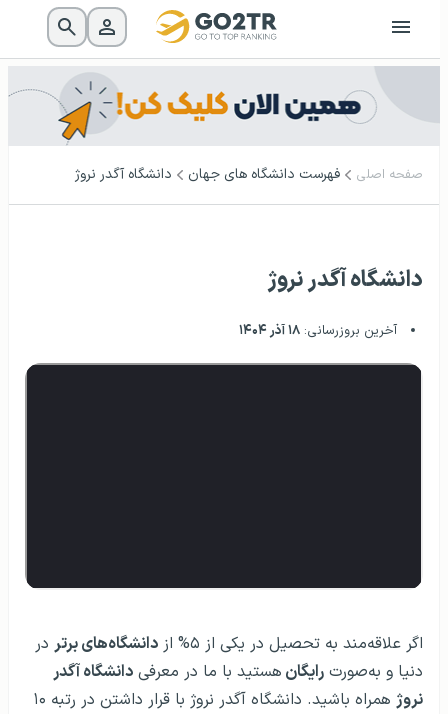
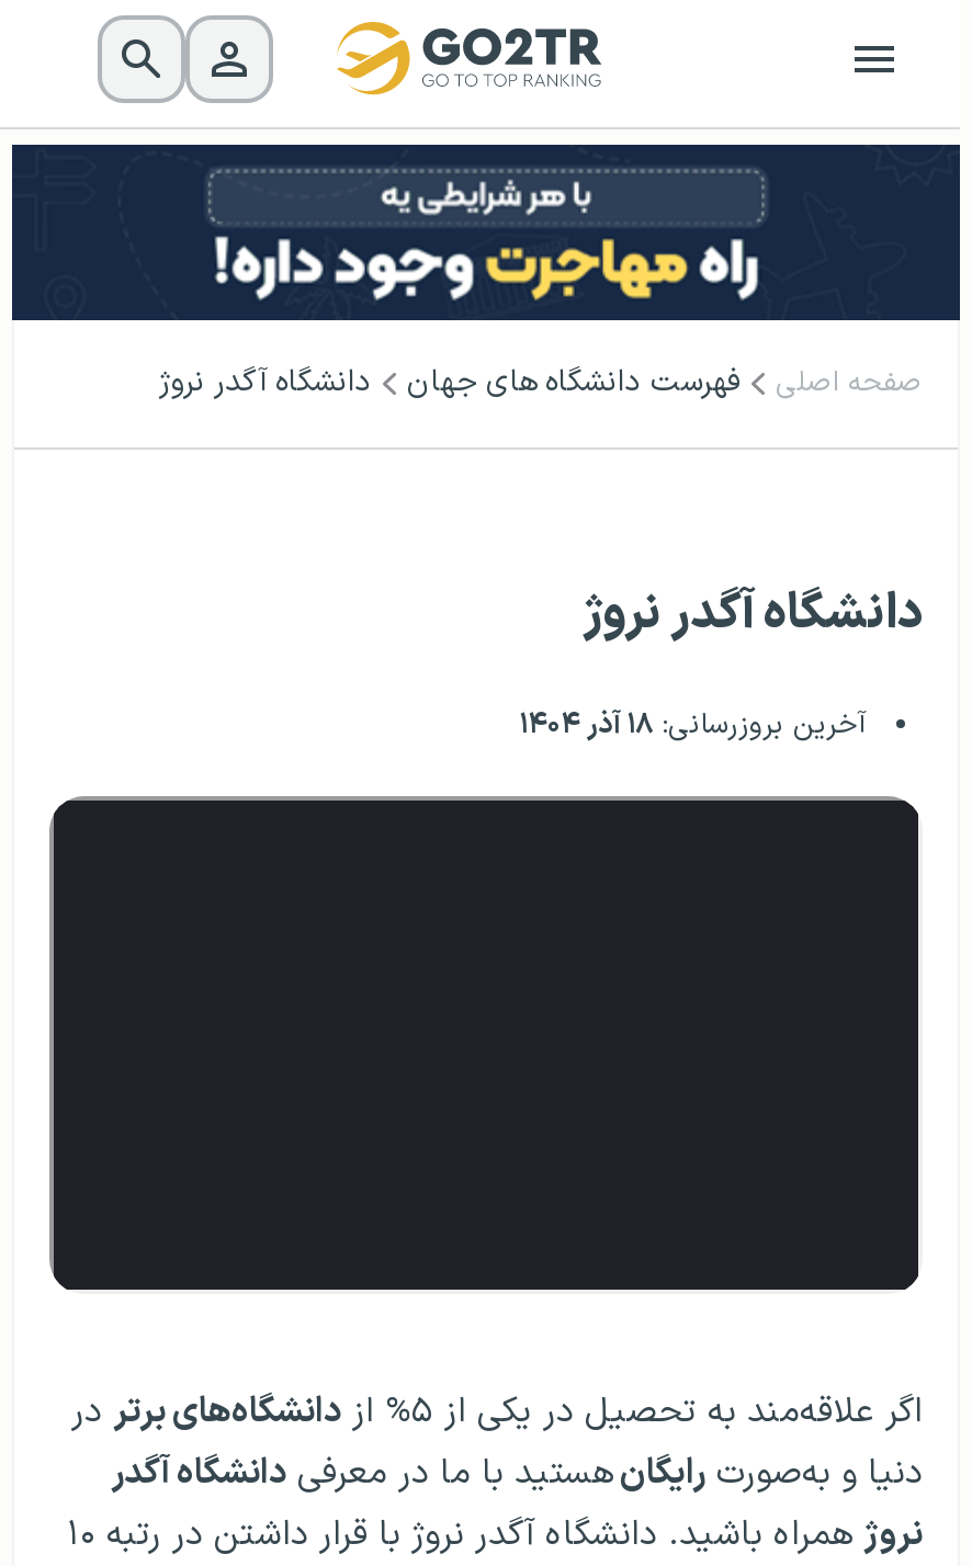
[8,66,440,146] [image] -> [10,143,962,322] [image]

